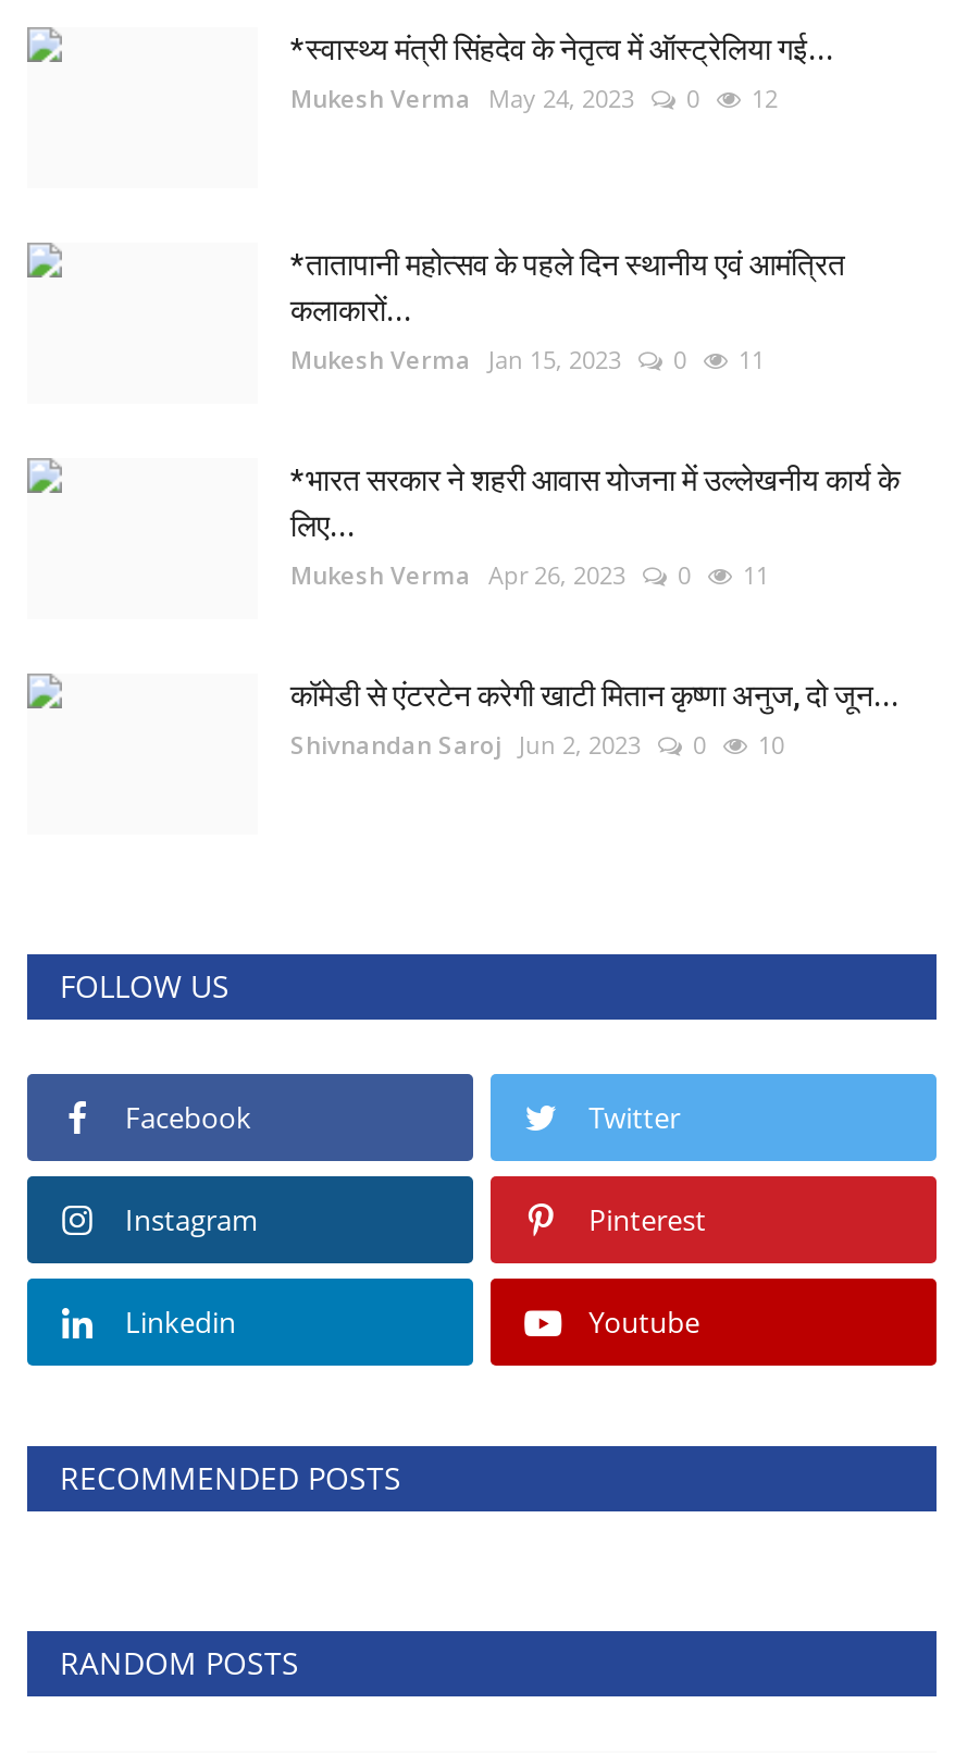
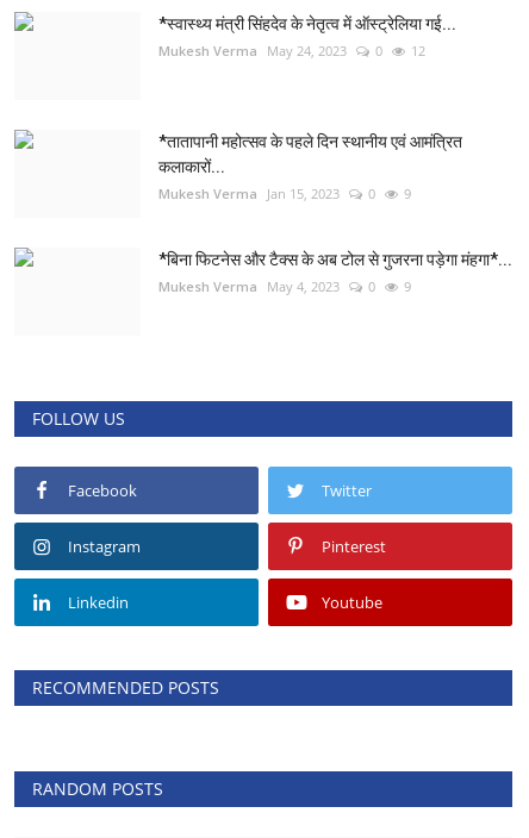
[290,342,765,375] Mukesh Verma Jan 15, 2023 0 11 -> [158,184,411,202] Mukesh Verma Jan 15, 2023 0 9
[290,462,900,590] *भारत सरकार ने शहरी आवास योजना में उल्लेखनीय कार्य के | लिए... | Mukesh Verma Apr 26, 2023 -> [158,250,512,295] *बिना फिटनेस और टैक्स के अब टोल से गुजरना पड़ेगा मंहगा*... | Mukesh Verma May 4, 2023
[290,558,900,760] 11 | कॉमेडी से एंटरटेन करेगी खाटी मितान कृष्णा अनुज, दो जून... | Shivnandan Saroj Jun 2, 2023 | 0 | 10 -> [404,277,411,295] 9

